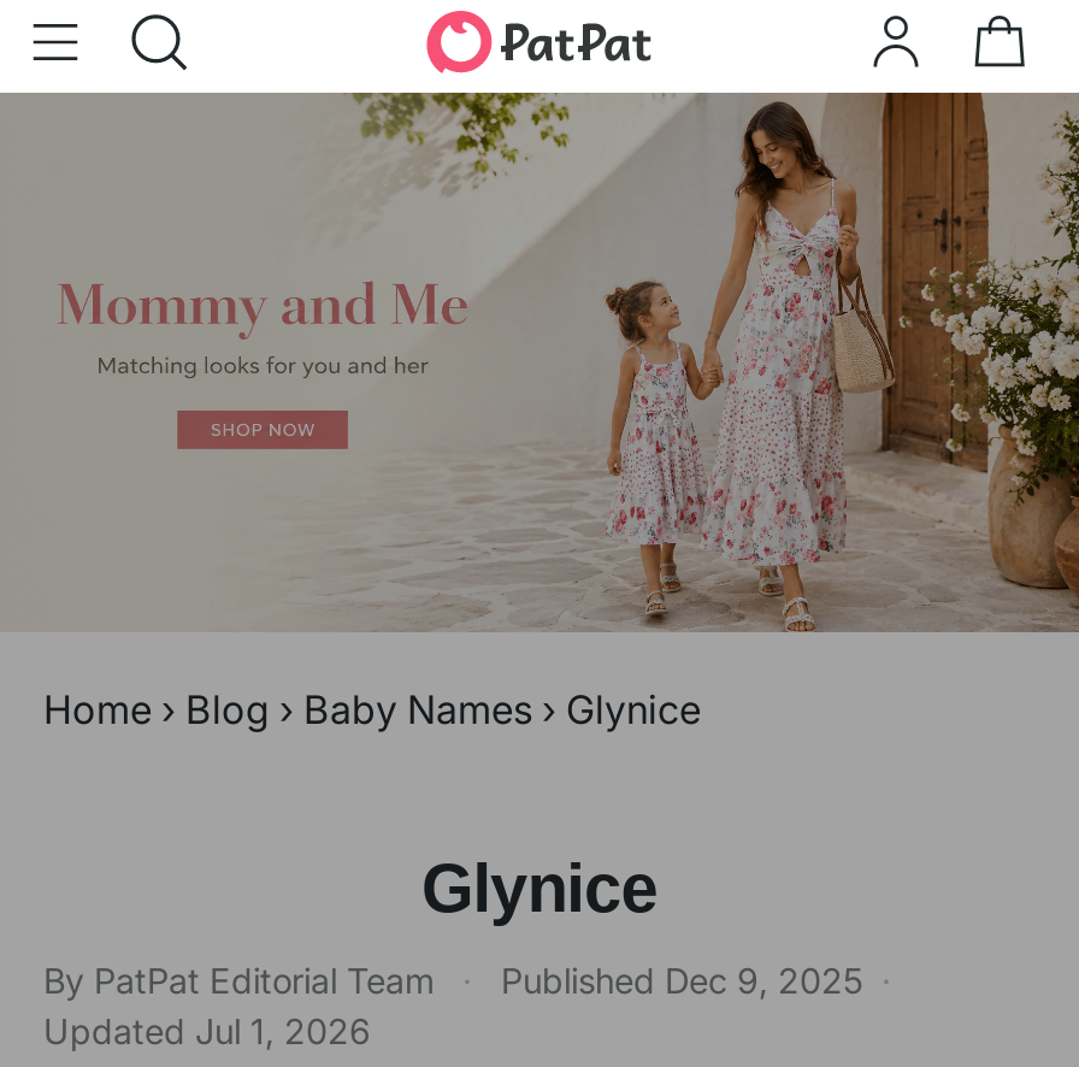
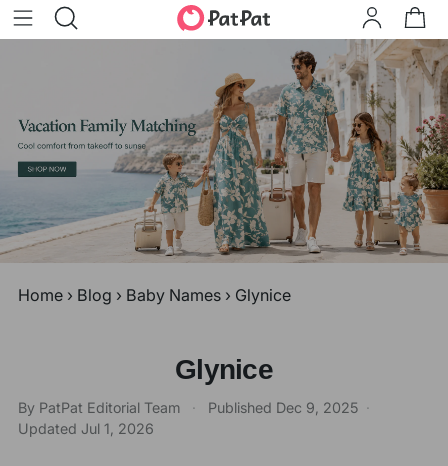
[7,90,1072,632] [image] -> [3,38,445,262] [image]

